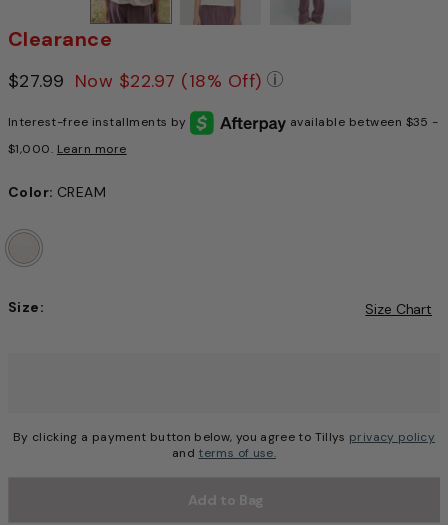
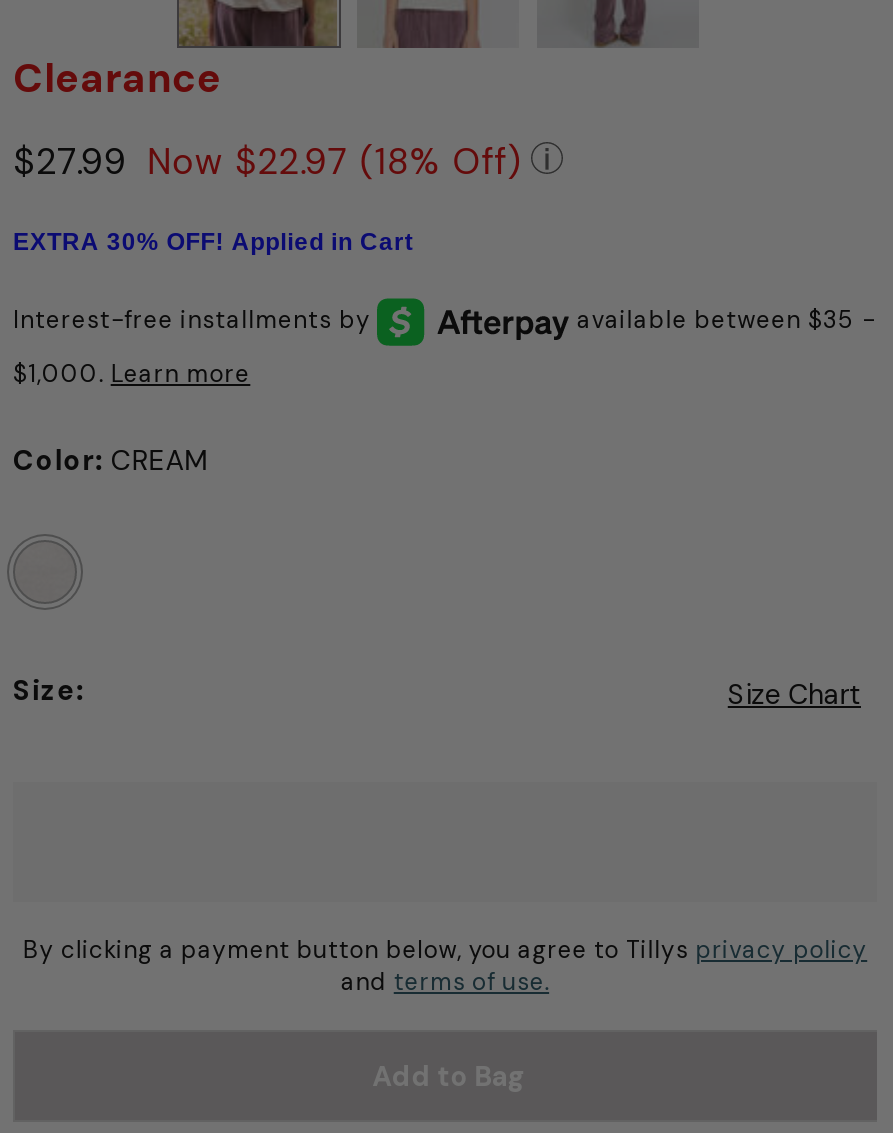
none -> [13,227,414,255] EXTRA 30% OFF! Applied in Cart

